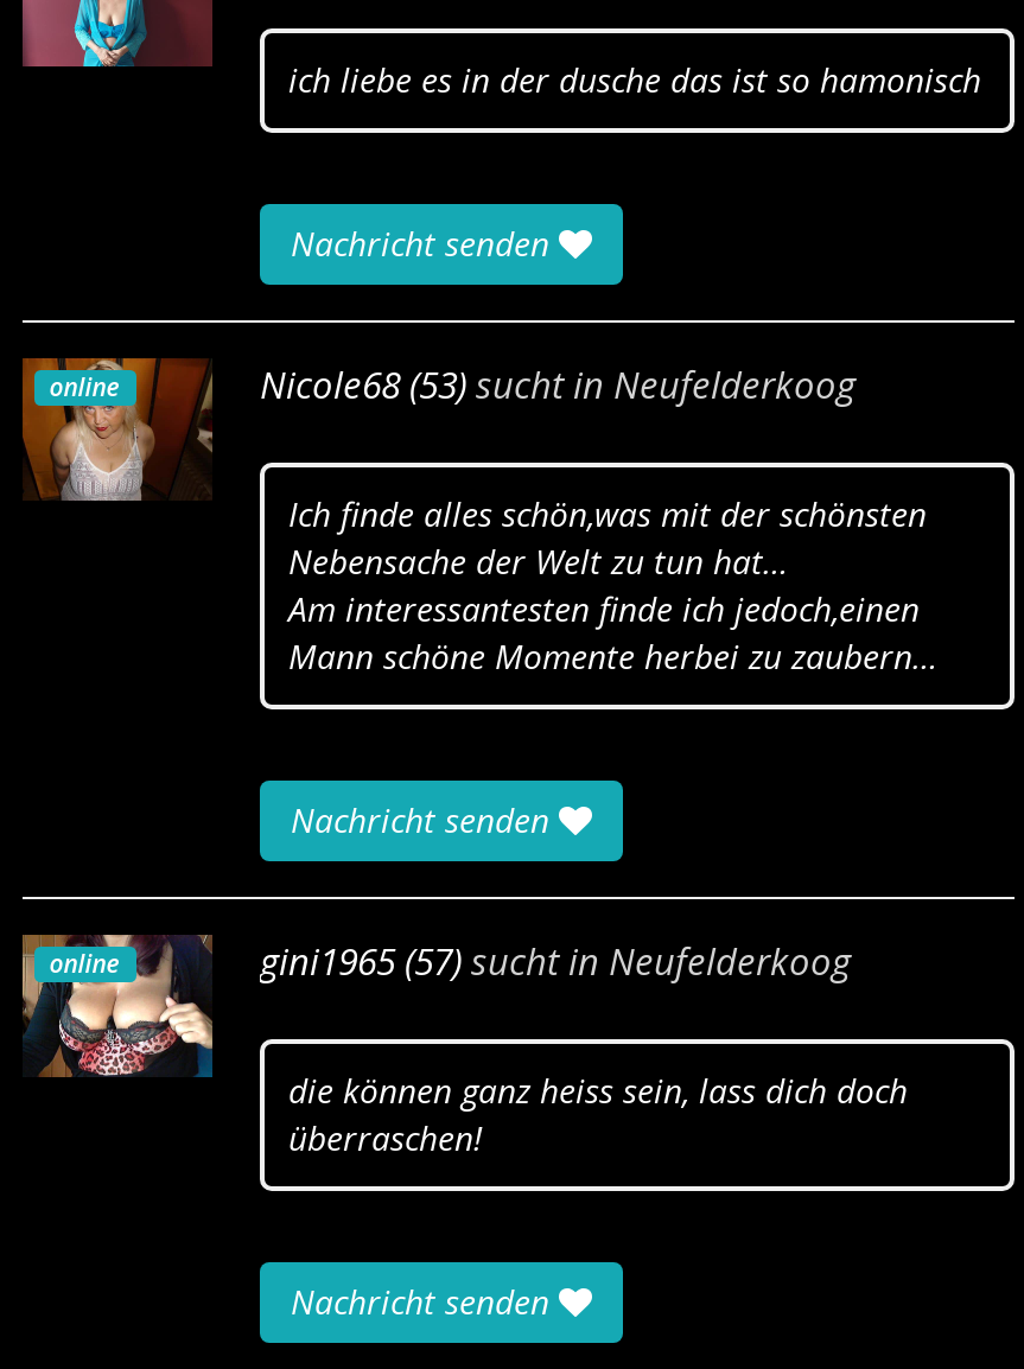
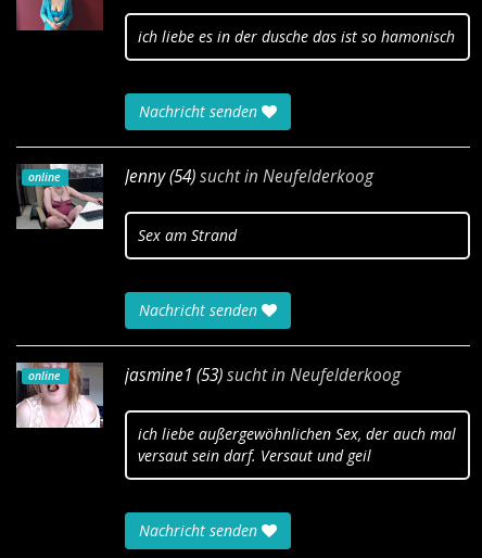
[23,356,856,501] [image] | Nicole68 (53) sucht in Neufelderkoog -> [15,163,373,230] [image] | Jenny (54) sucht in Neufelderkoog
[288,491,939,679] Ich finde alles schön,was mit der schönsten | Nebensache der Welt zu tun hat… | Am interessantesten finde ich jedoch,einen | Mann schöne Momente herbei zu zaubern… -> [138,225,237,245] Sex am Strand
[20,932,851,1077] [image] | gini1965 (57) sucht in Neufelderkoog -> [15,362,401,429] [image] | jasmine1 (53) sucht in Neufelderkoog
[288,1068,908,1160] die können ganz heiss sein, lass dich doch | überraschen! -> [138,423,456,466] ich liebe außergewöhnlichen Sex, der auch mal | versaut sein darf. Versaut und geil

